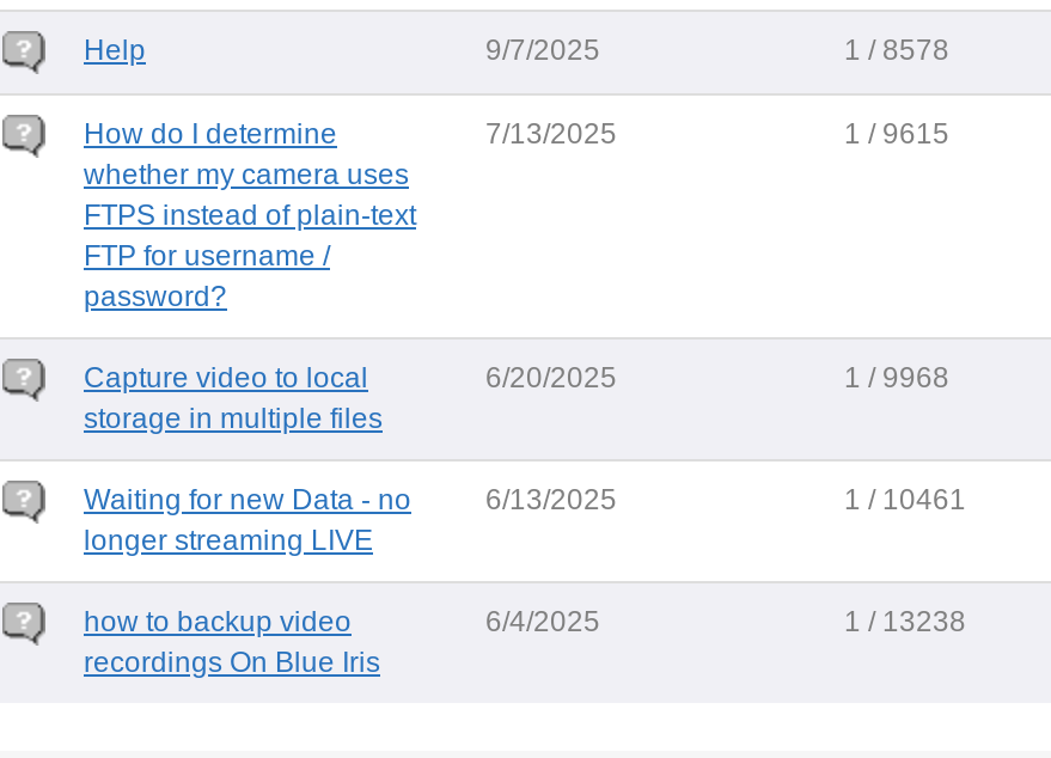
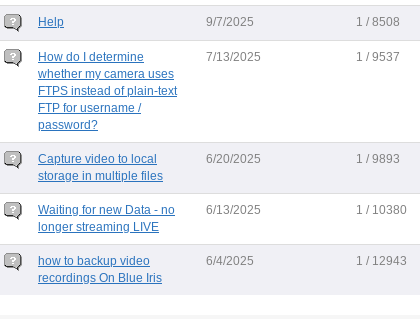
[844,33,949,67] 1 / 8578 -> [356,15,400,29] 1 / 8508
[844,117,949,151] 1 / 9615 -> [356,50,400,64] 1 / 9537
[844,361,949,395] 1 / 9968 -> [356,152,400,166] 1 / 9893
[844,483,966,516] 1 / 10461 -> [356,203,407,217] 1 / 10380
[844,605,966,638] 1 / 13238 -> [356,254,407,268] 1 / 12943

